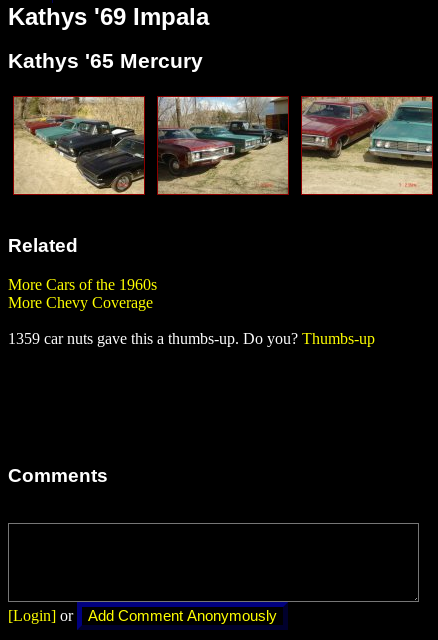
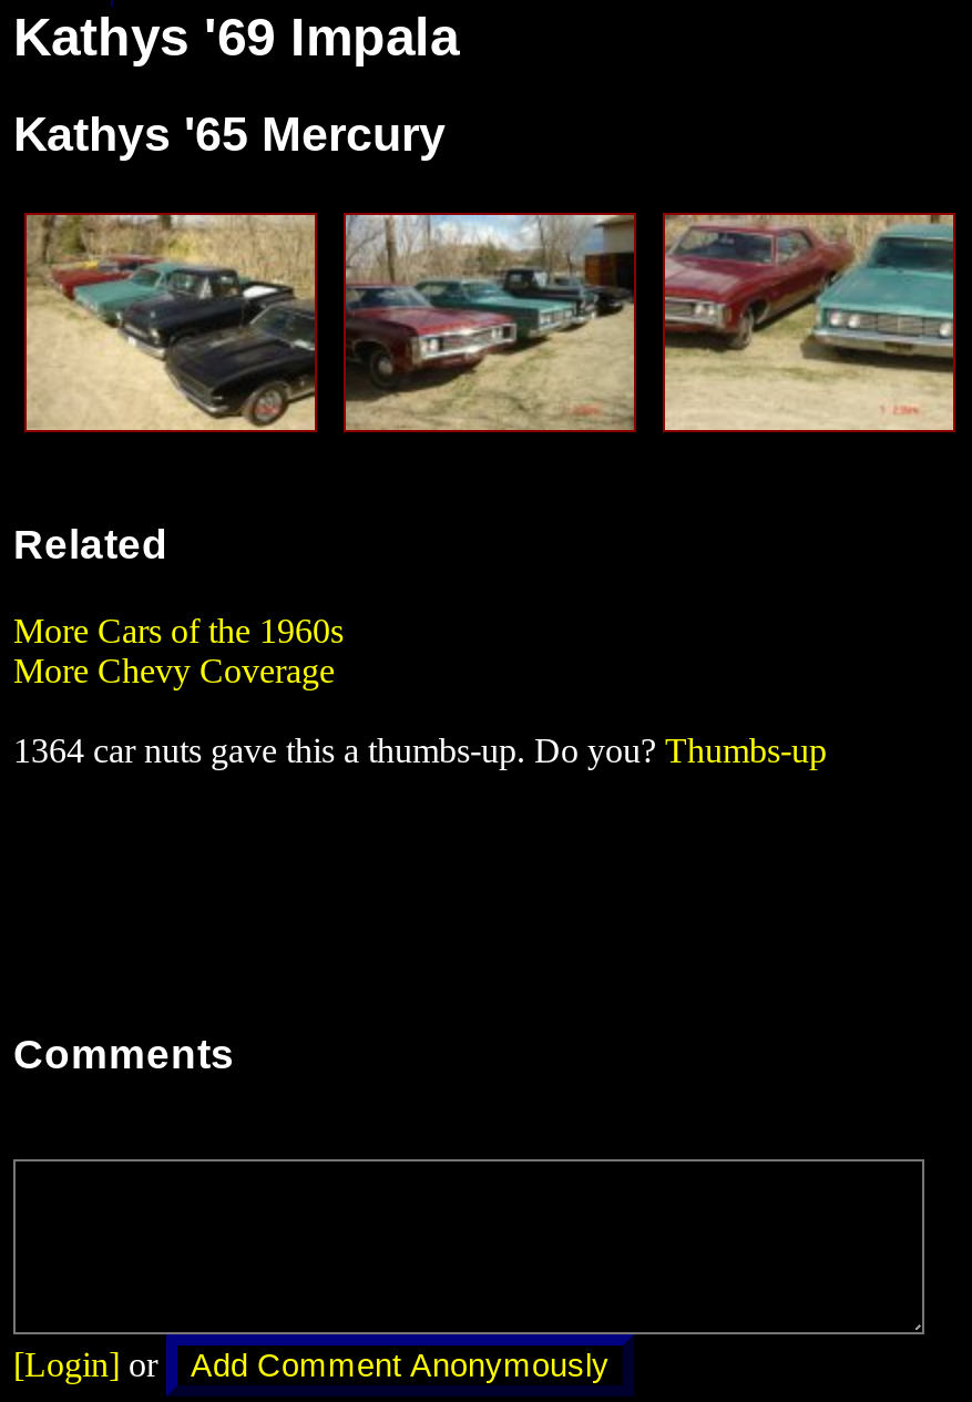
[8,330,375,347] 1359 car nuts gave this a thumbs-up. Do you? Thumbs-up -> [13,731,827,769] 1364 car nuts gave this a thumbs-up. Do you? Thumbs-up

